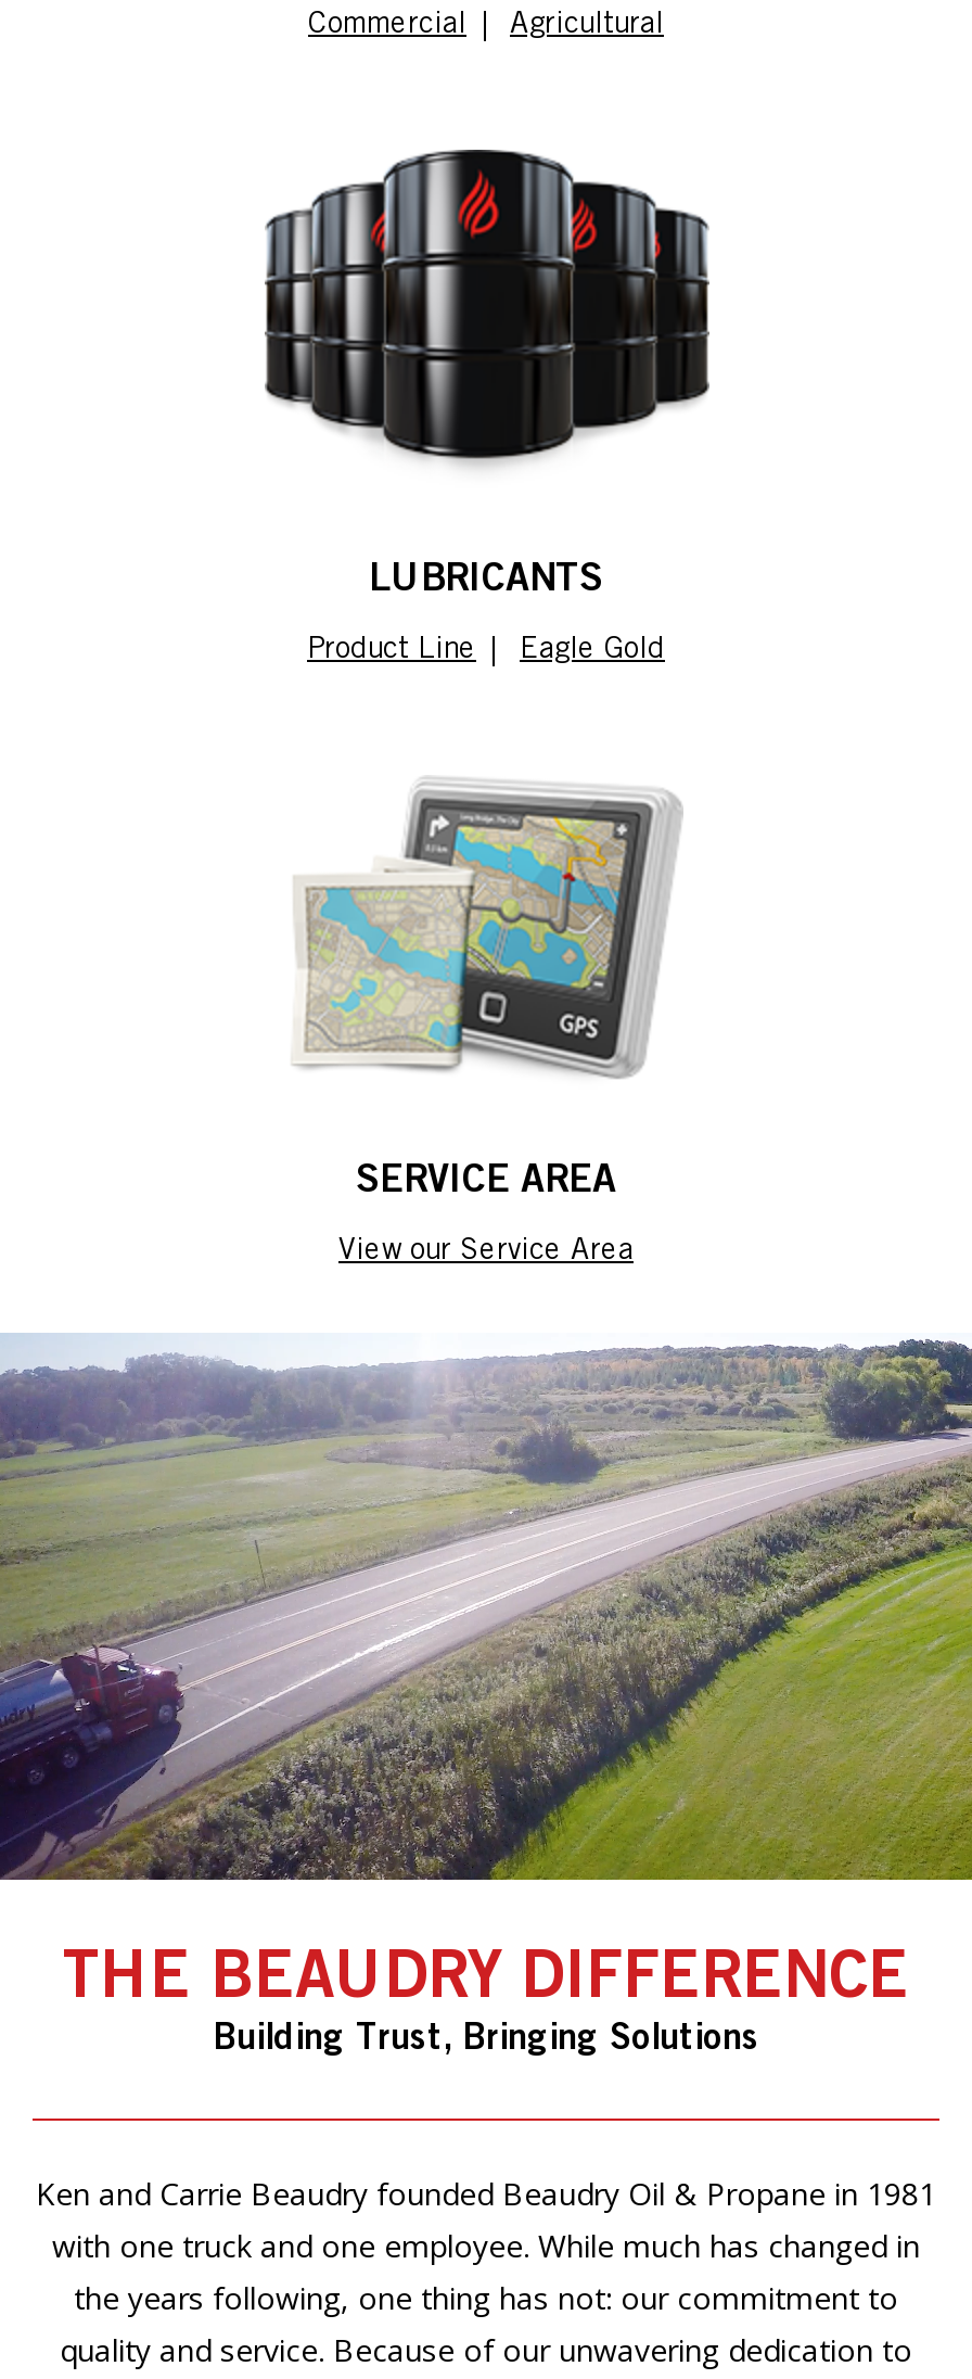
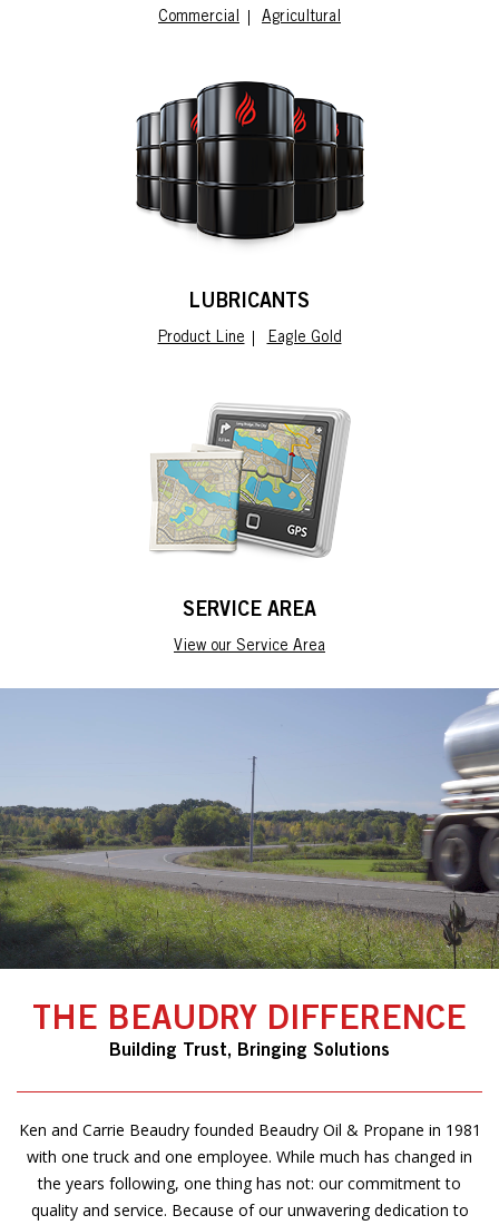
[7,1333,965,1880] [image] -> [3,687,496,969] [image]

